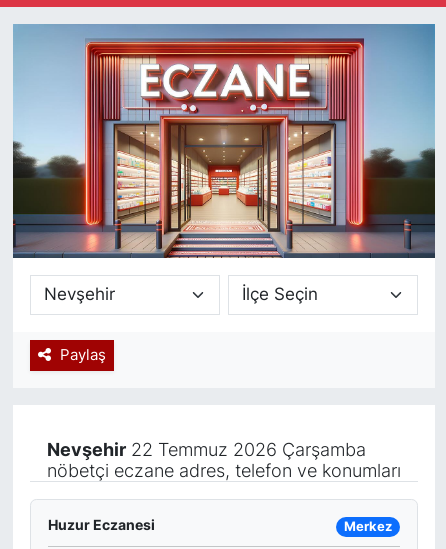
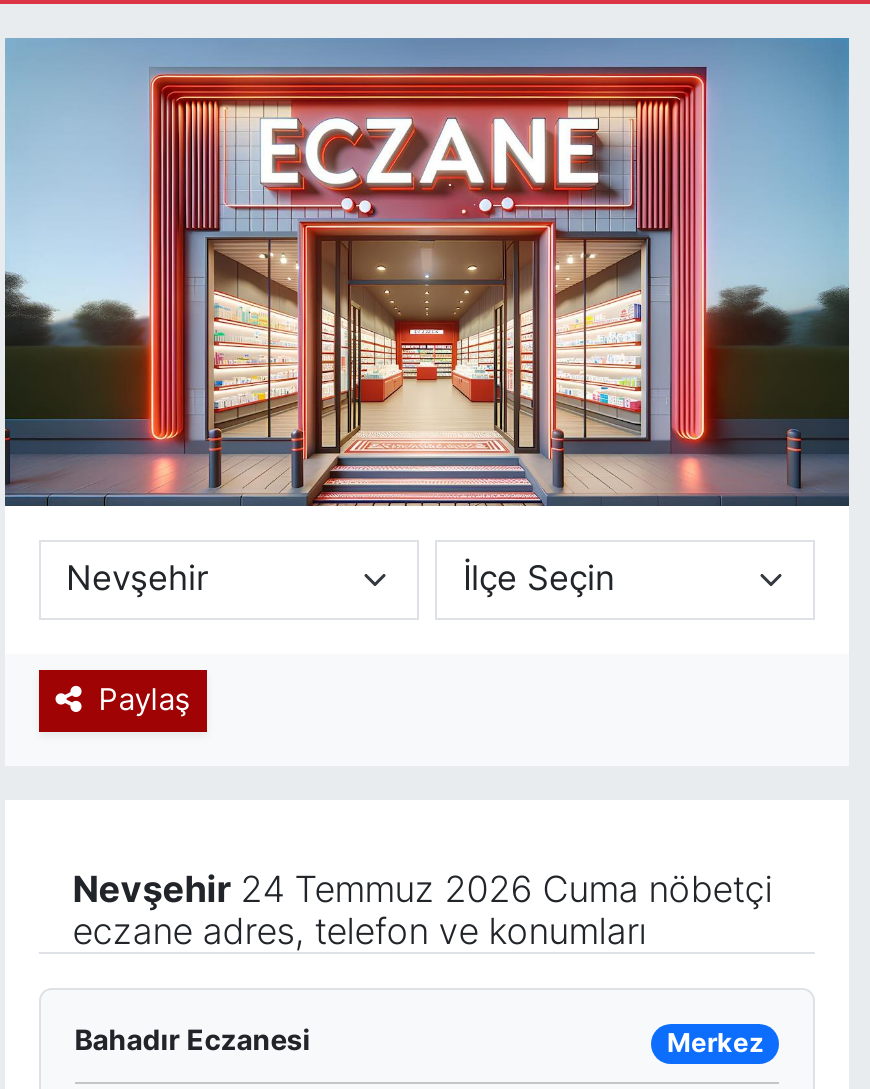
[47,438,401,480] Nevşehir 22 Temmuz 2026 Çarşamba | nöbetçi eczane adres, telefon ve konumları -> [73,867,773,951] Nevşehir 24 Temmuz 2026 Cuma nöbetçi | eczane adres, telefon ve konumları
[48,515,155,532] Huzur Eczanesi -> [75,1021,311,1055] Bahadır Eczanesi

